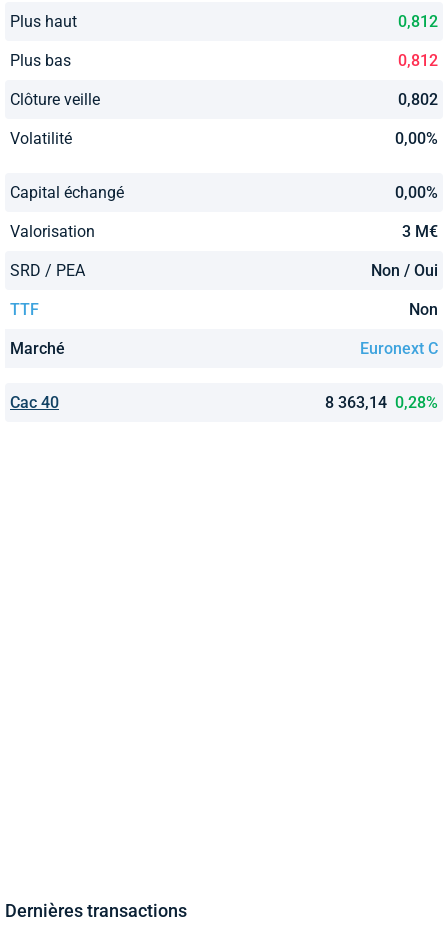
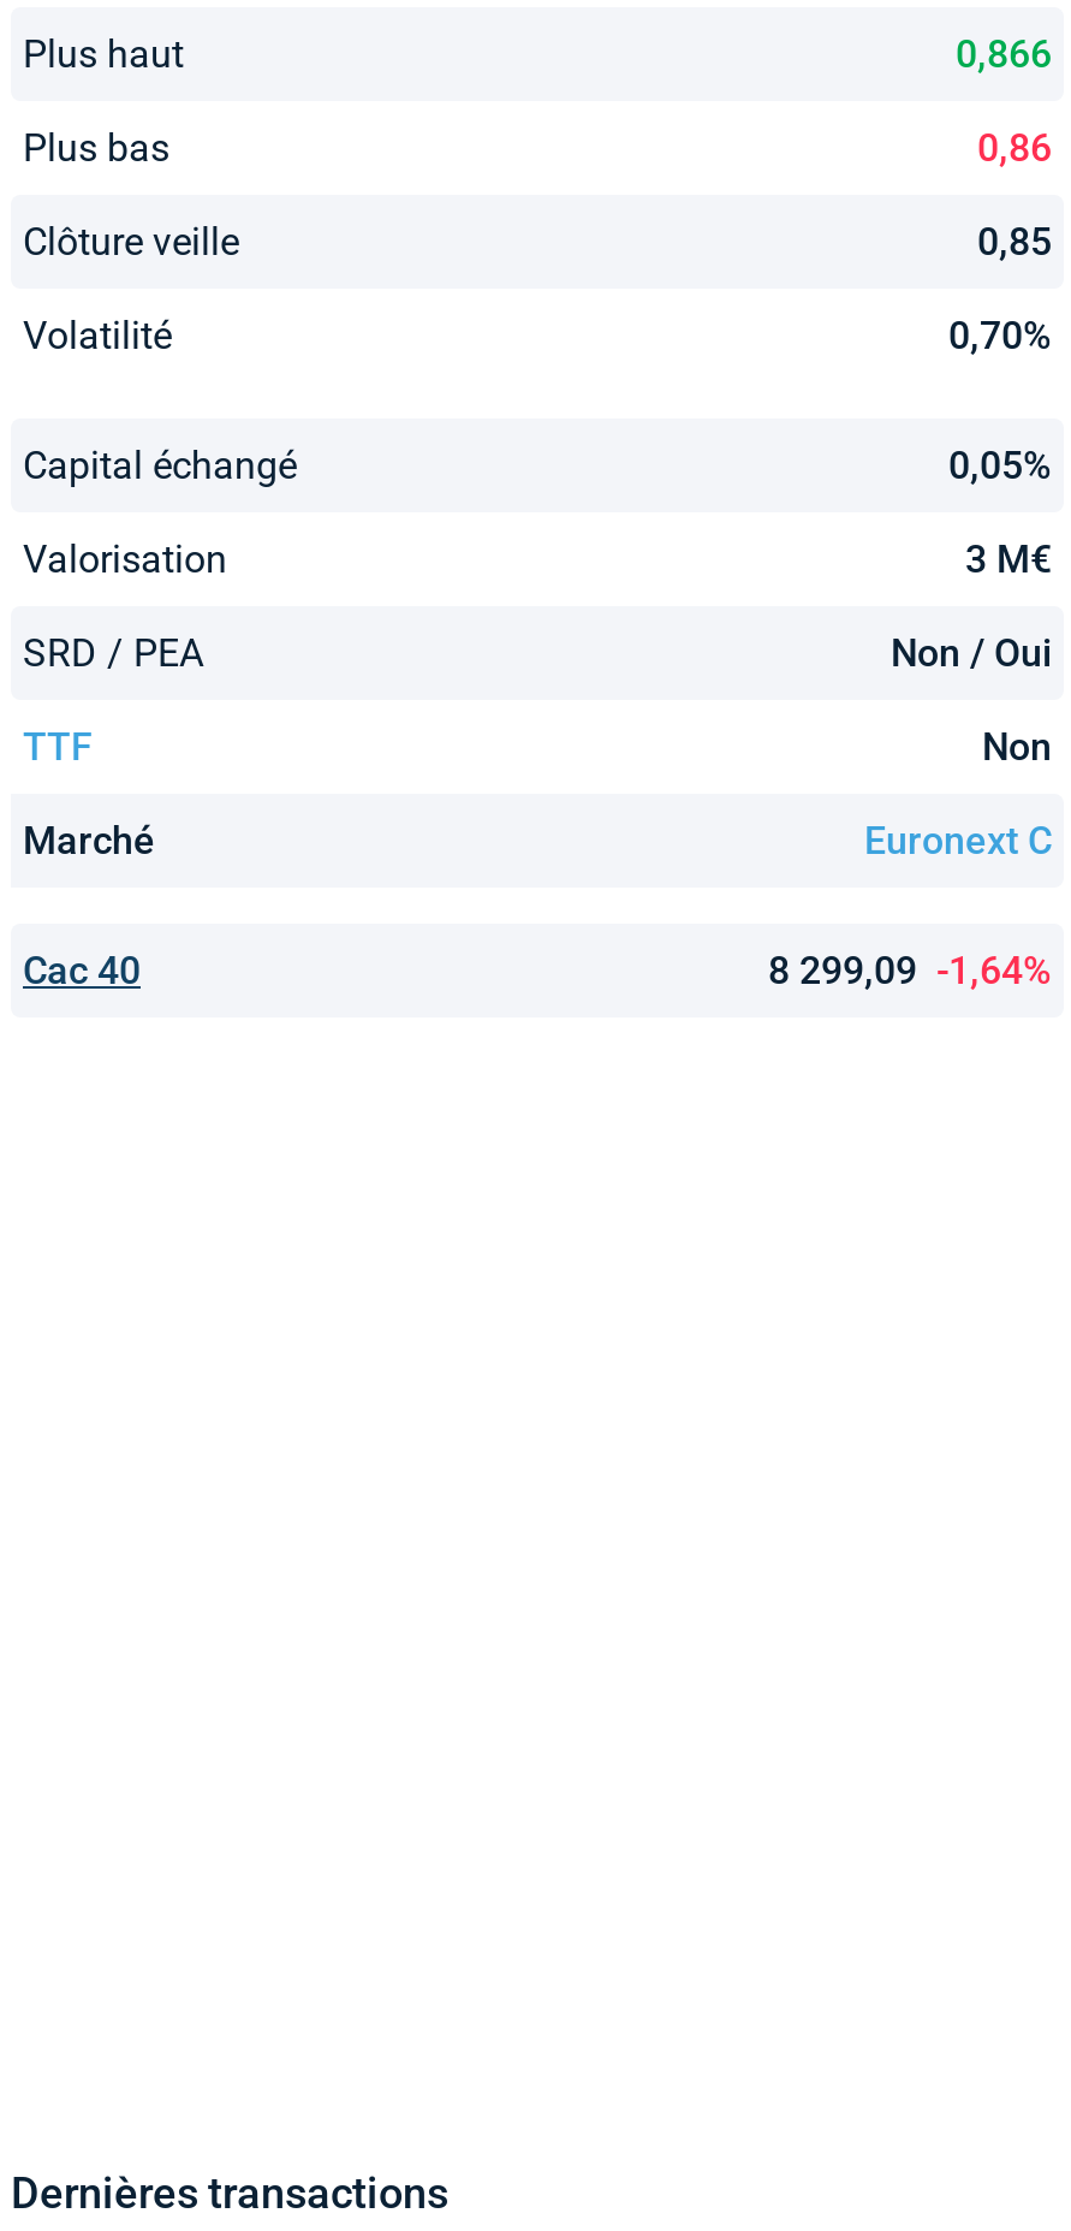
[398,12,438,31] 0,812 -> [956,32,1052,78] 0,866
[398,51,438,70] 0,812 -> [977,126,1052,172] 0,86
[398,90,438,109] 0,802 -> [977,220,1052,265] 0,85
[395,129,438,148] 0,00% -> [948,313,1052,359] 0,70%
[395,183,438,202] 0,00% -> [948,443,1052,489] 0,05%
[325,393,438,412] 8 363,14 0,28% -> [768,948,1052,994] 8 299,09 -1,64%

